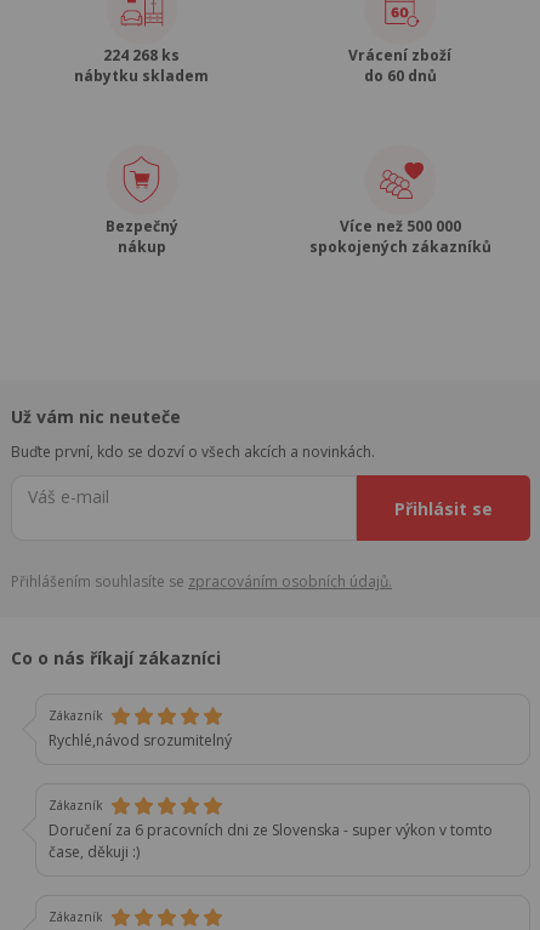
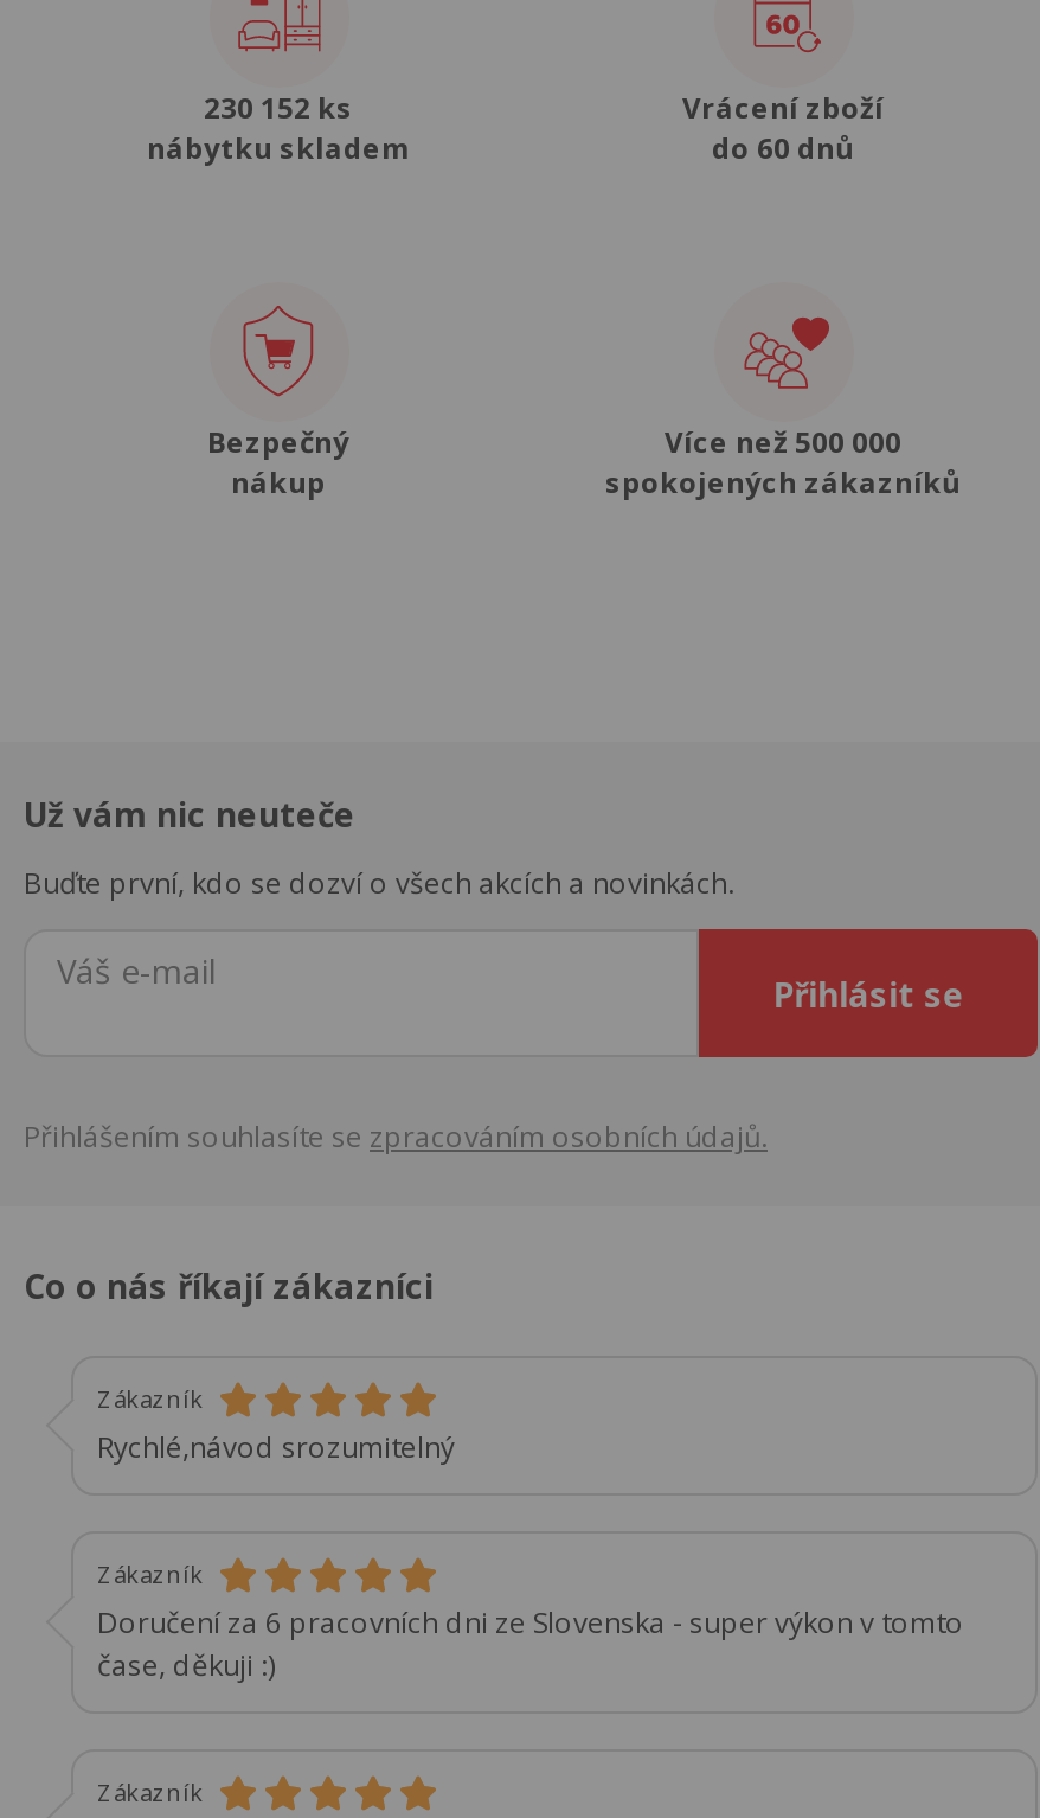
[103,45,180,65] 224 268 ks -> [204,87,353,128] 230 152 ks

